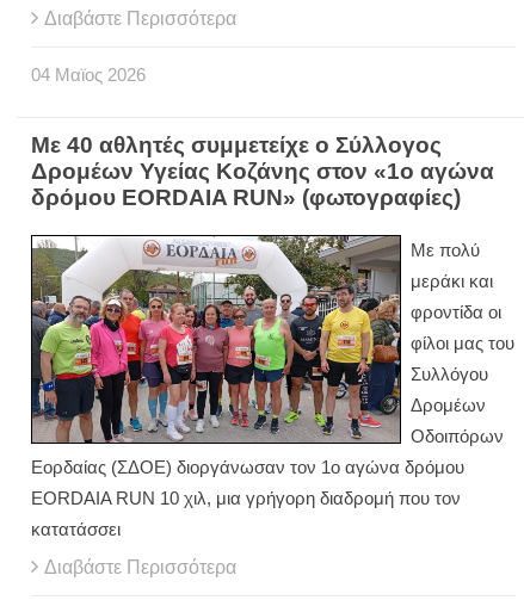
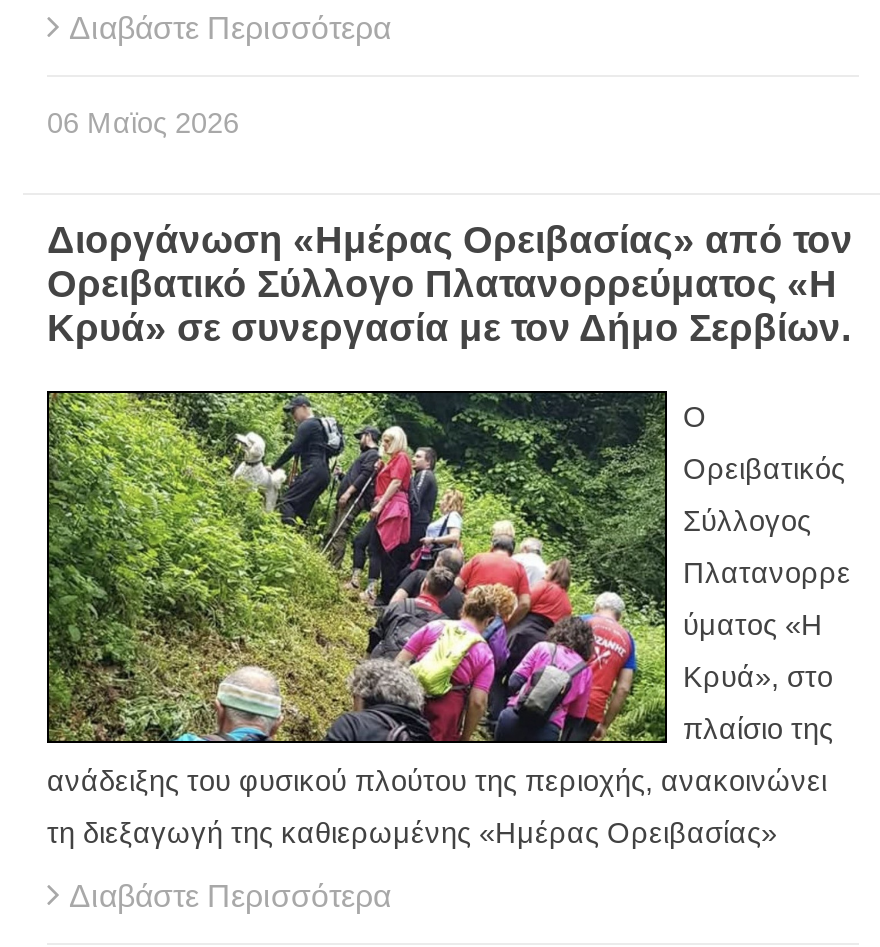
[31,66,514,539] [image] | 04 Μαϊος 2026 | Με 40 αθλητές συμμετείχε ο Σύλλογος | Δρομέων Υγείας Κοζάνης στον «1ο αγώνα | δρόμου EORDAIA RUN» (φωτογραφίες) | Με πολύ | μεράκι και | φροντίδα οι | φίλοι μας του | Συλλόγου | Δρομέων | Οδοιπόρων | Εορδαίας (ΣΔΟΕ) διοργάνωσαν τον 1ο αγώνα δρόμου | EORDAIA RUN 10 χιλ, μια γρήγορη διαδρομή που τον | κατατάσσει -> [47,107,853,849] [image] | 06 Μαϊος 2026 | Διοργάνωση «Ημέρας Ορειβασίας» από τον | Ορειβατικό Σύλλογο Πλατανορρεύματος «Η | Κρυά» σε συνεργασία με τον Δήμο Σερβίων. | Ο | Ορειβατικός | Σύλλογος | Πλατανορρε | ύματος «Η | Κρυά», στο | πλαίσιο της | ανάδειξης του φυσικού πλούτου της περιοχής, ανακοινώνει | τη διεξαγωγή της καθιερωμένης «Ημέρας Ορειβασίας»

